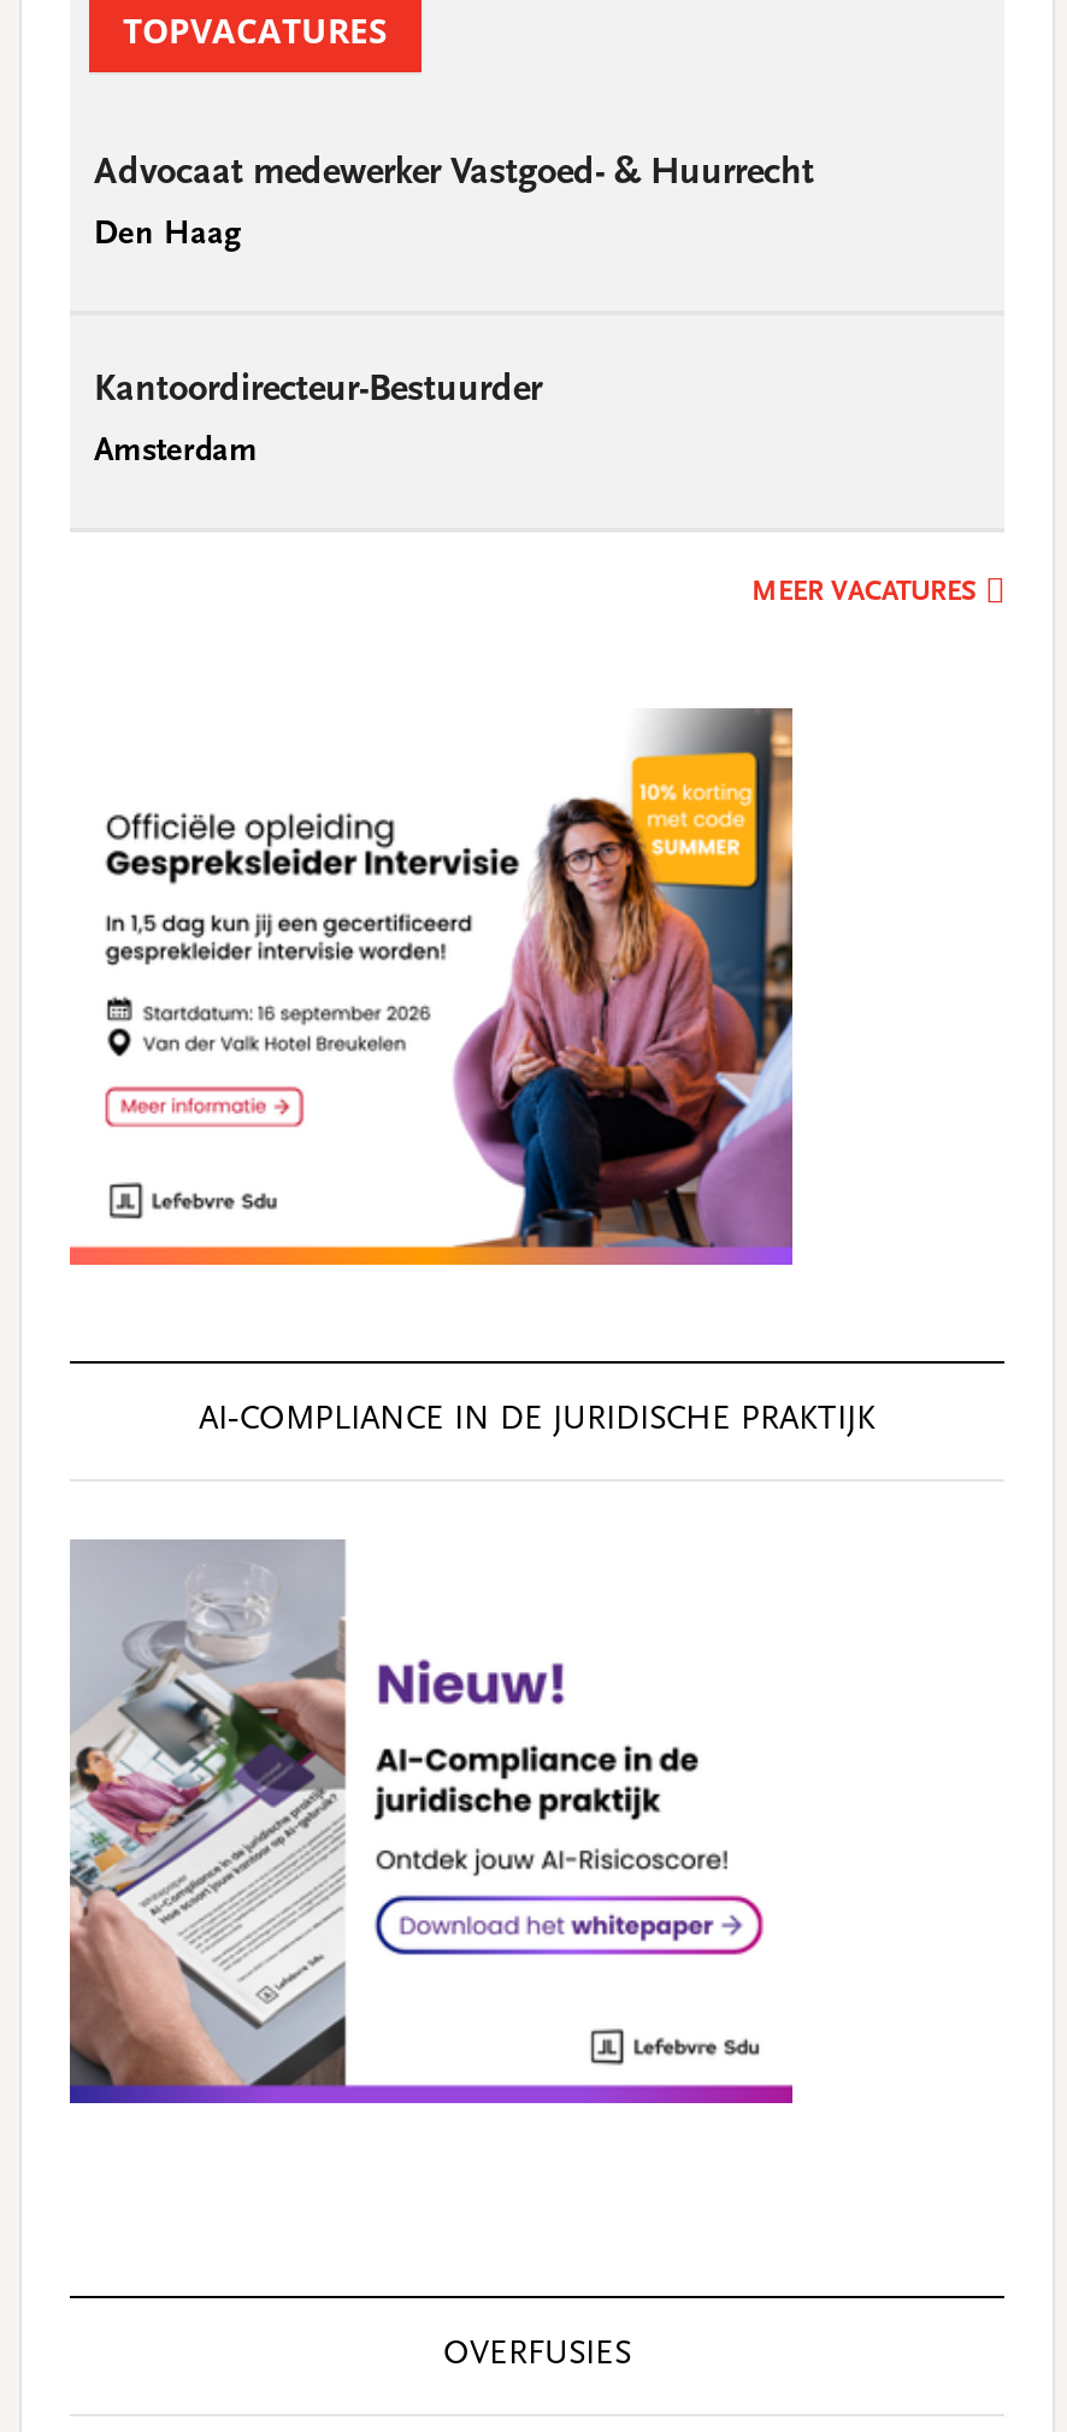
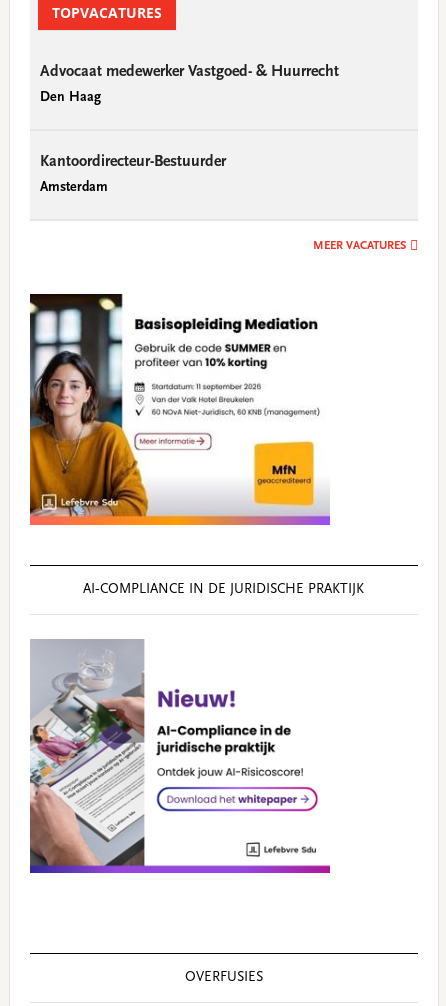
[70,706,795,1250] [image] -> [29,293,330,518] [image]

